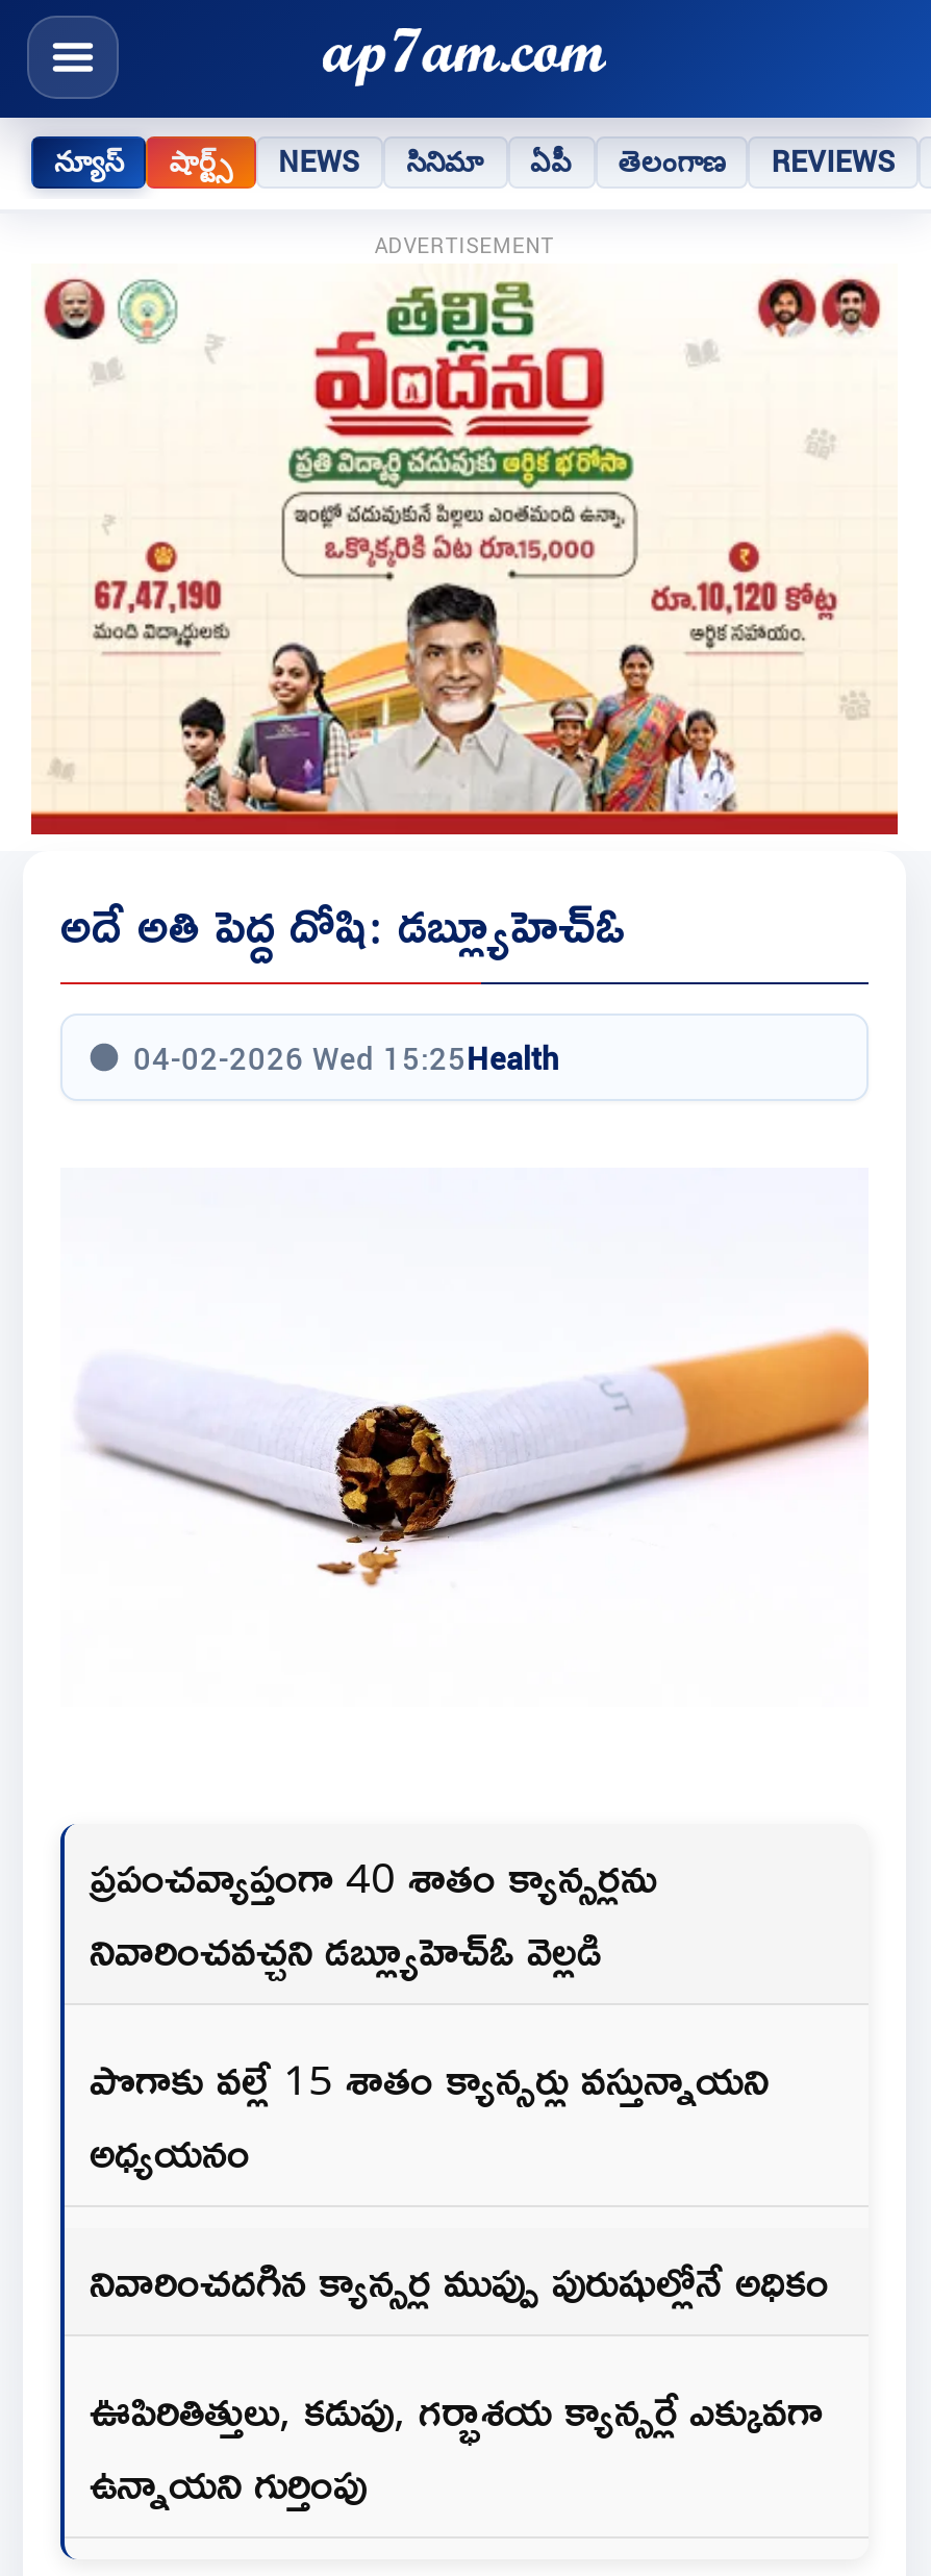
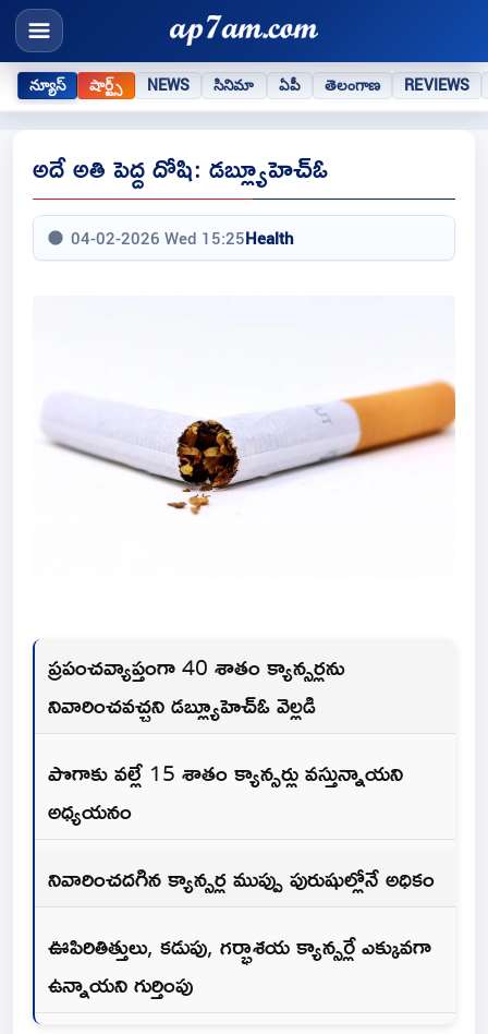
[375,231,554,260] ADVERTISEMENT -> none
[29,276,900,836] [image] -> none

